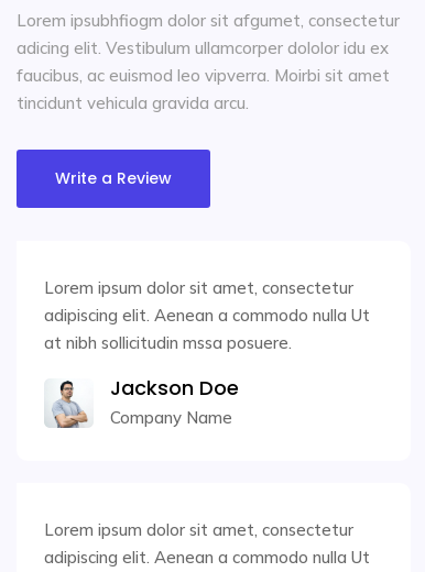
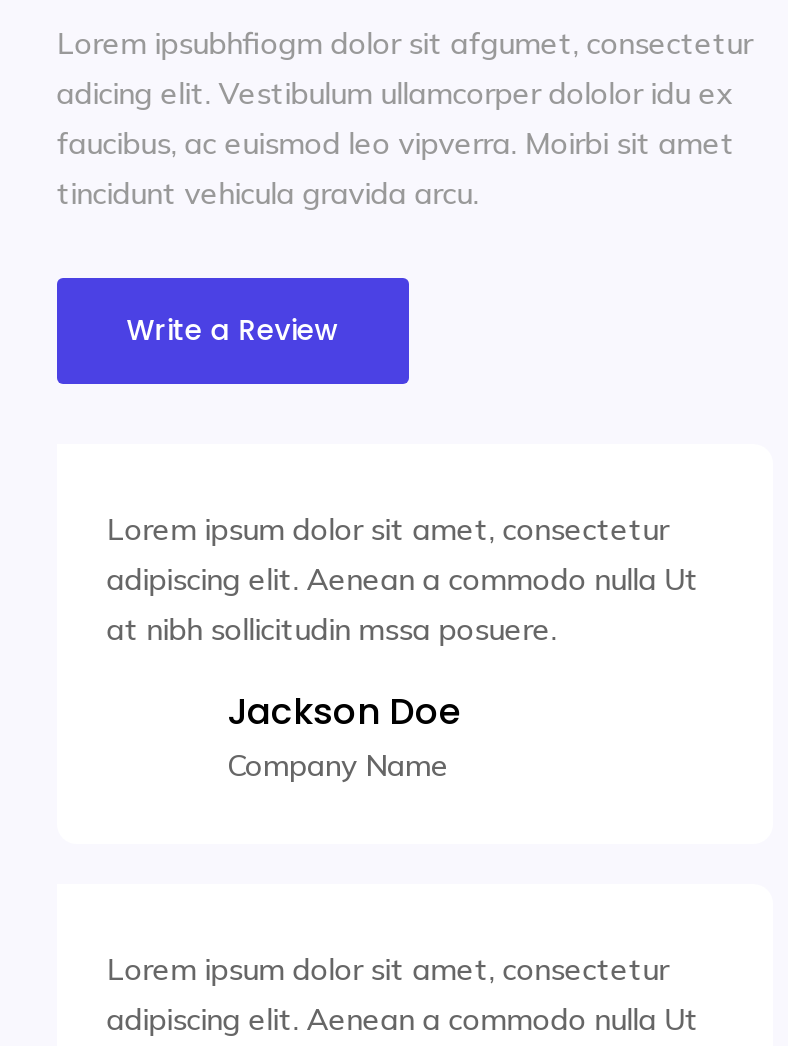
[44,380,91,429] [image] -> none

